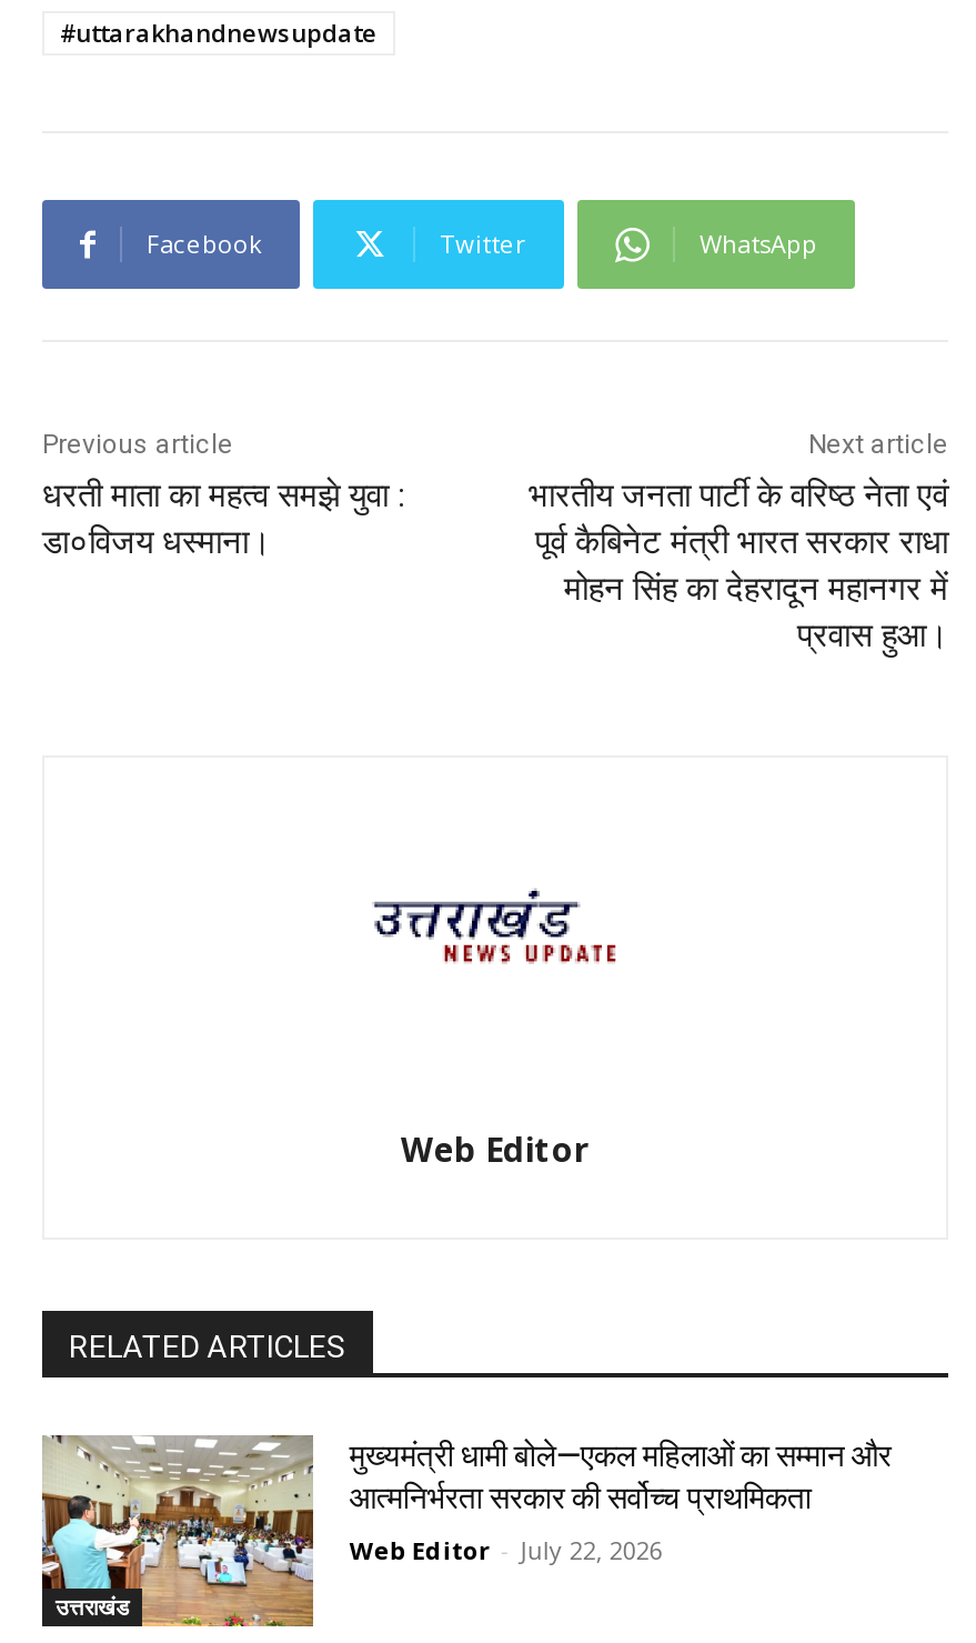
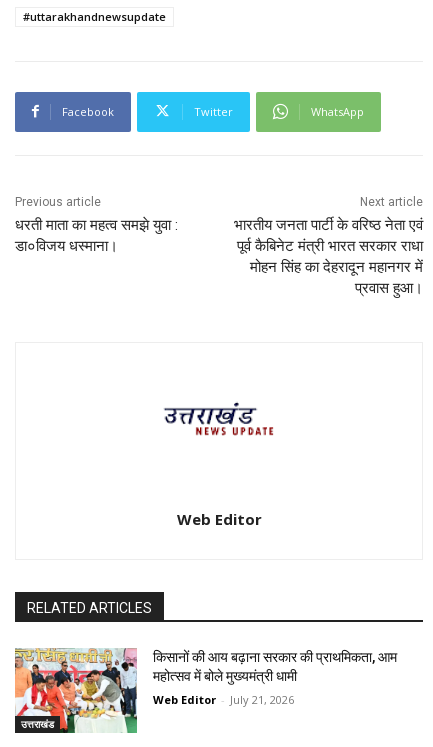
[40,1434,891,1630] [image] | मुख्यमंत्री धामी बोले—एकल महिलाओं का सम्मान और | आत्मनिर्भरता सरकार की सर्वोच्च प्राथमिकता -> [14,648,397,734] [image] | किसानों की आय बढ़ाना सरकार की प्राथमिकता, आम | महोत्सव में बोले मुख्यमंत्री धामी
[350,1533,663,1566] Web Editor - July 22, 2026 -> [153,691,294,706] Web Editor - July 21, 2026

